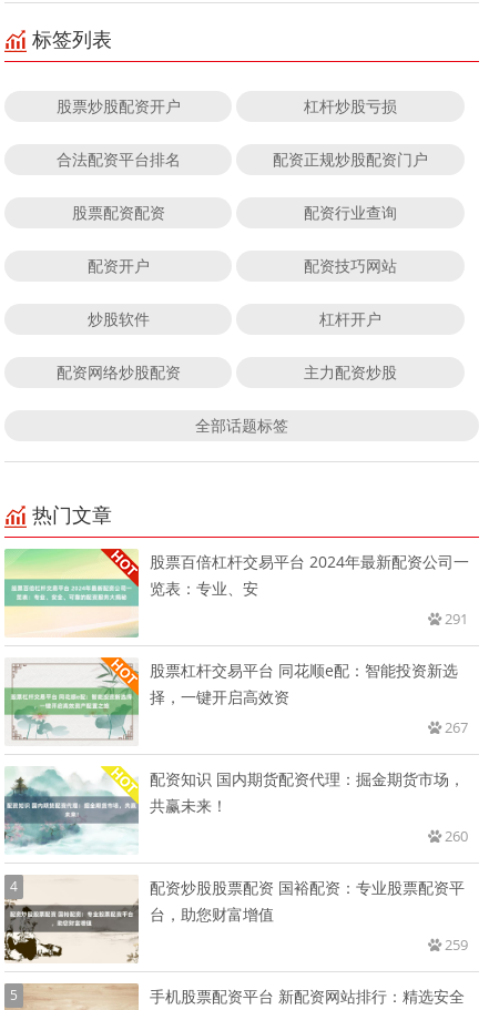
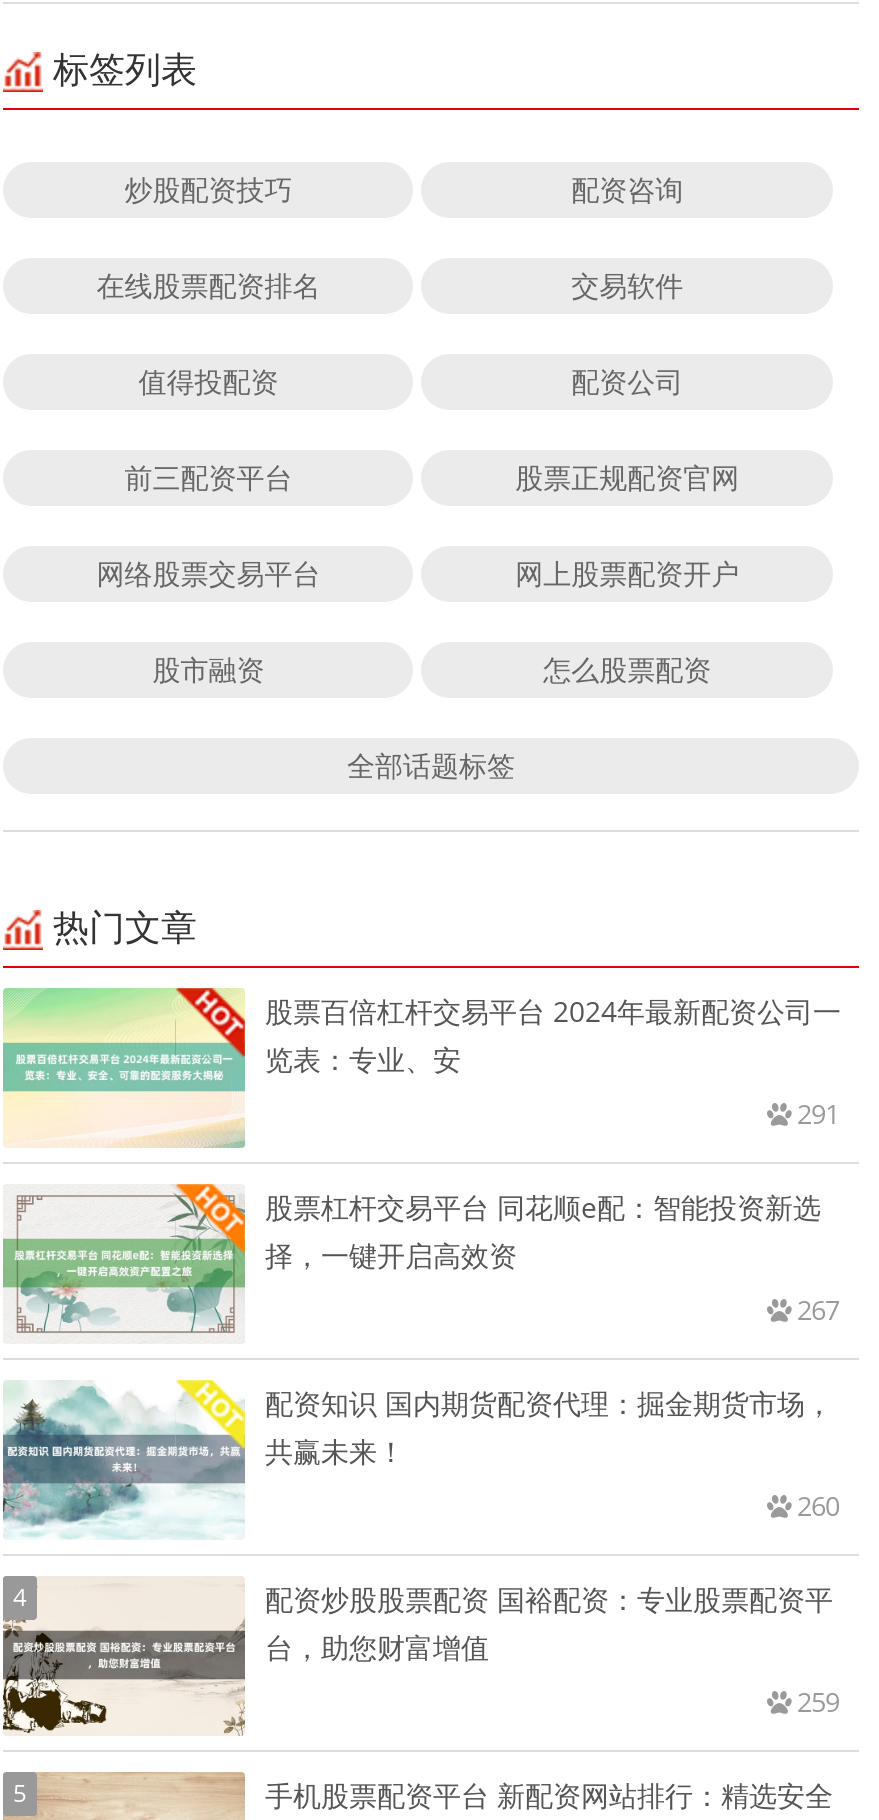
[56,95,397,116] 股票炒股配资开户 | 杠杆炒股亏损 -> [124,169,683,207] 炒股配资技巧 | 配资咨询
[56,148,428,169] 合法配资平台排名 | 配资正规炒股配资门户 -> [96,265,683,303] 在线股票配资排名 | 交易软件
[72,201,397,223] 股票配资配资 | 配资行业查询 -> [138,361,683,399] 值得投配资 | 配资公司
[87,255,397,276] 配资开户 | 配资技巧网站 -> [124,457,739,495] 前三配资平台 | 股票正规配资官网
[87,308,382,329] 炒股软件 | 杠杆开户 -> [96,553,739,591] 网络股票交易平台 | 网上股票配资开户
[56,361,397,382] 配资网络炒股配资 | 主力配资炒股 -> [152,649,711,687] 股市融资 | 怎么股票配资

